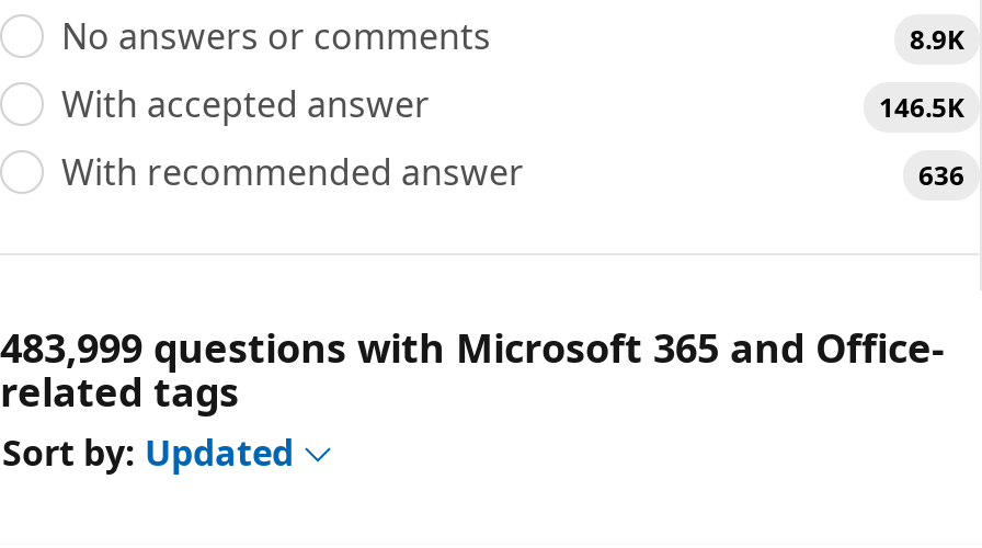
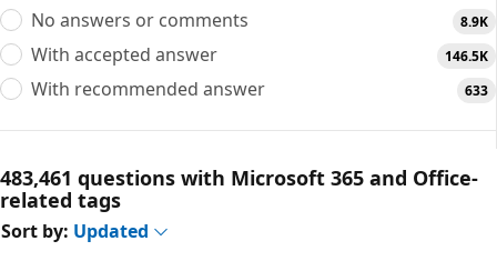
[918,156,964,193] 636 -> [465,81,488,99] 633
[0,320,945,373] 483,999 questions with Microsoft 365 and Office- -> [0,164,478,190] 483,461 questions with Microsoft 365 and Office-

